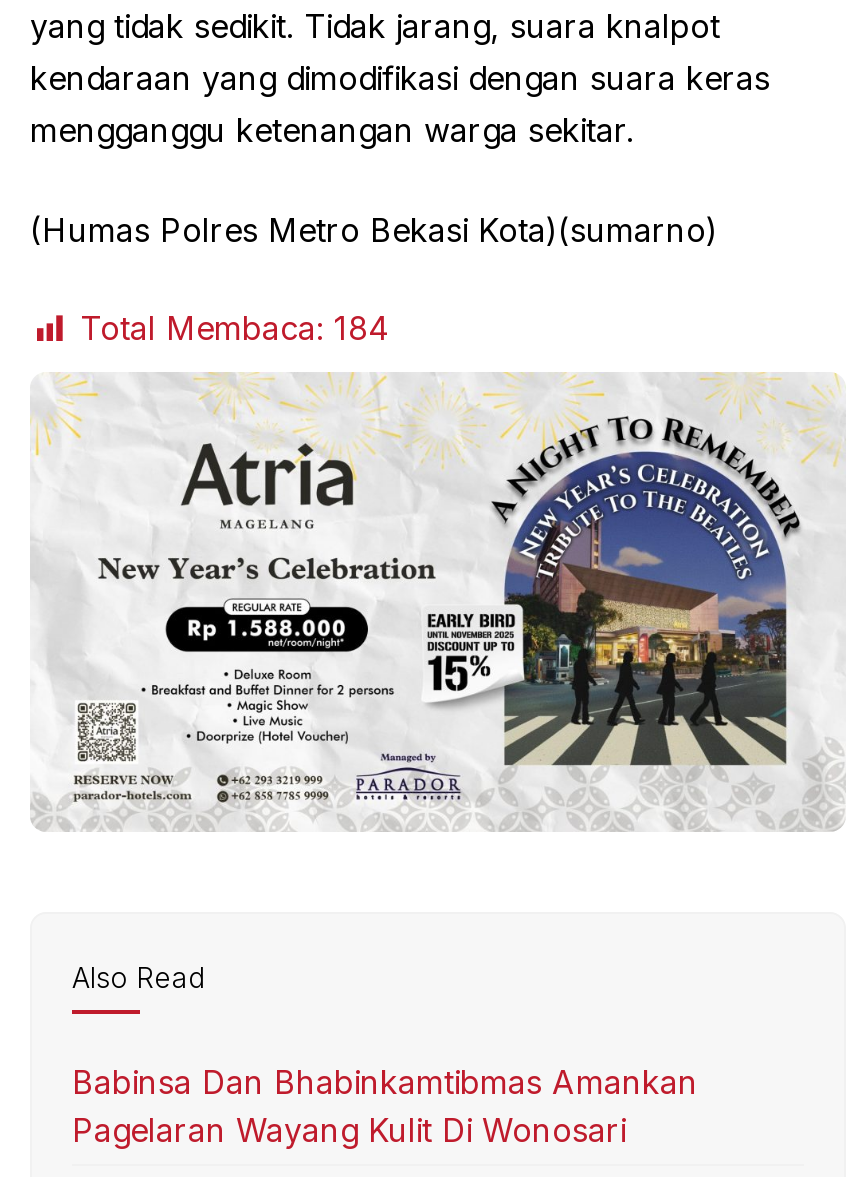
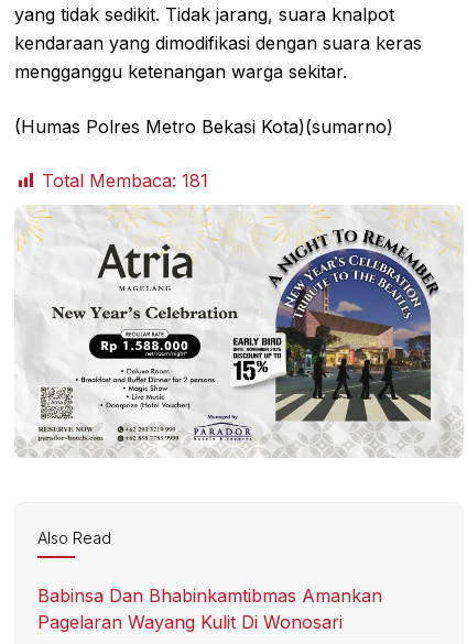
[80,308,390,348] Total Membaca: 184 -> [42,170,208,192] Total Membaca: 181

